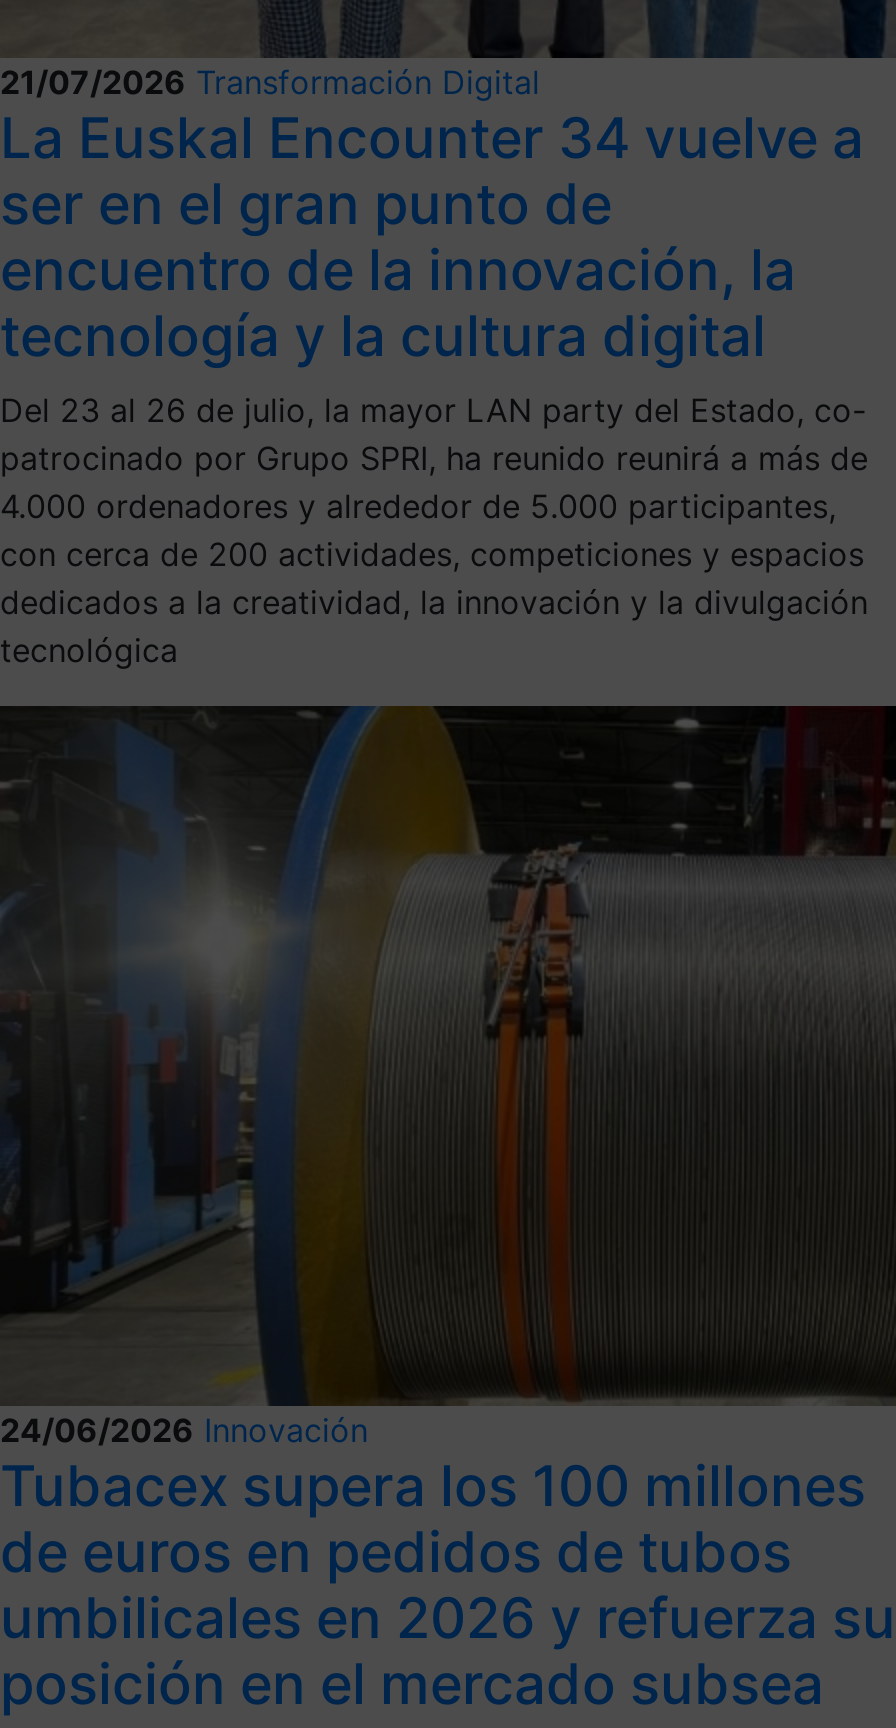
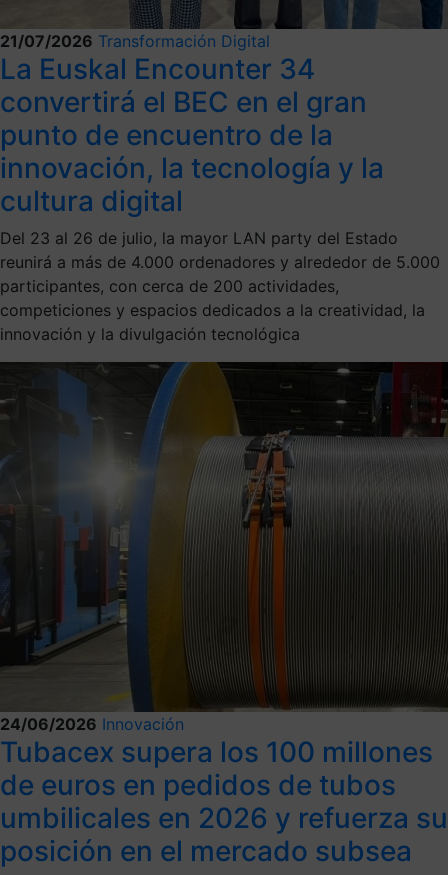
[0,103,868,669] La Euskal Encounter 34 vuelve a | ser en el gran punto de | encuentro de la innovación, la | tecnología y la cultura digital | Del 23 al 26 de julio, la mayor LAN party del Estado, co- | patrocinado por Grupo SPRI, ha reunido reunirá a más de | 4.000 ordenadores y alrededor de 5.000 participantes, | con cerca de 200 actividades, competiciones y espacios | dedicados a la creatividad, la innovación y la divulgación | tecnológica -> [0,51,440,343] La Euskal Encounter 34 | convertirá el BEC en el gran | punto de encuentro de la | innovación, la tecnología y la | cultura digital | Del 23 al 26 de julio, la mayor LAN party del Estado | reunirá a más de 4.000 ordenadores y alrededor de 5.000 | participantes, con cerca de 200 actividades, | competiciones y espacios dedicados a la creatividad, la | innovación y la divulgación tecnológica

